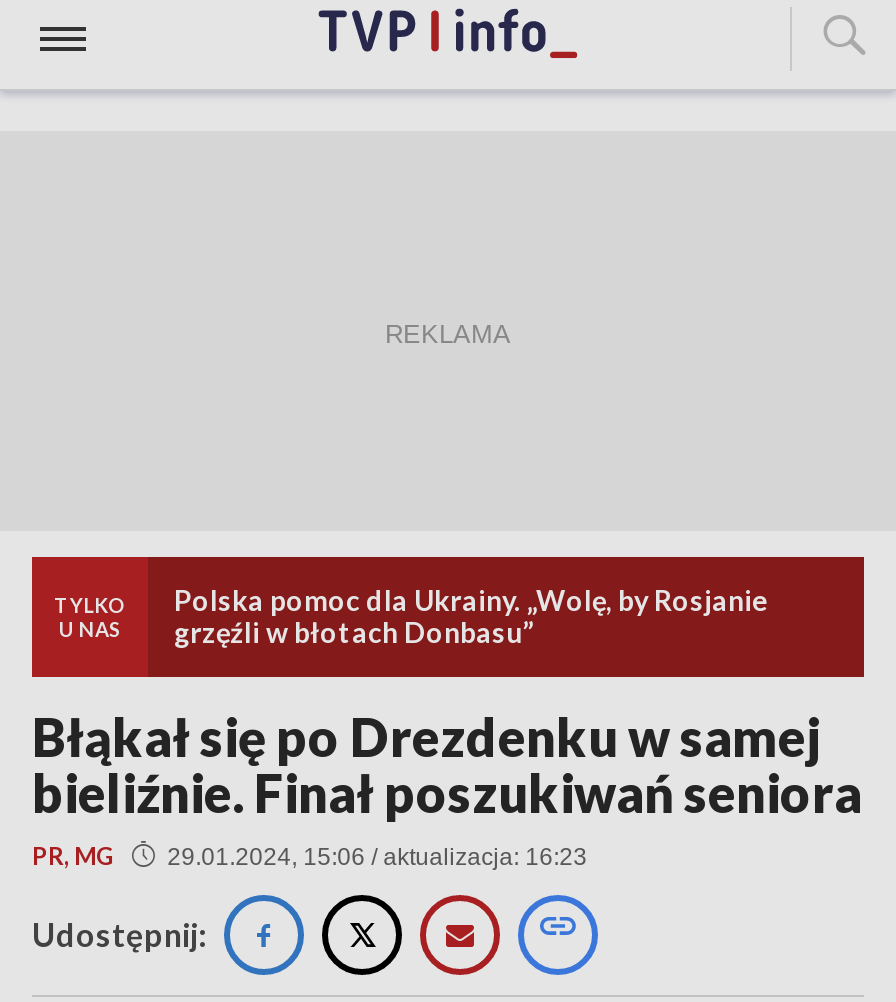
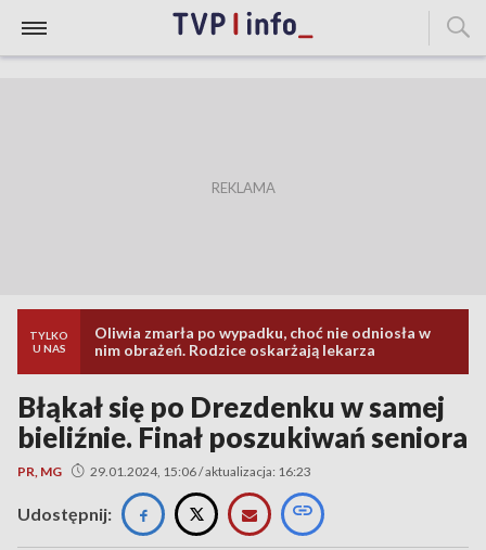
[174,583,768,649] Polska pomoc dla Ukrainy. „Wolę, by Rosjanie | grzęźli w błotach Donbasu” -> [94,323,431,359] Oliwia zmarła po wypadku, choć nie odniosła w | nim obrażeń. Rodzice oskarżają lekarza

